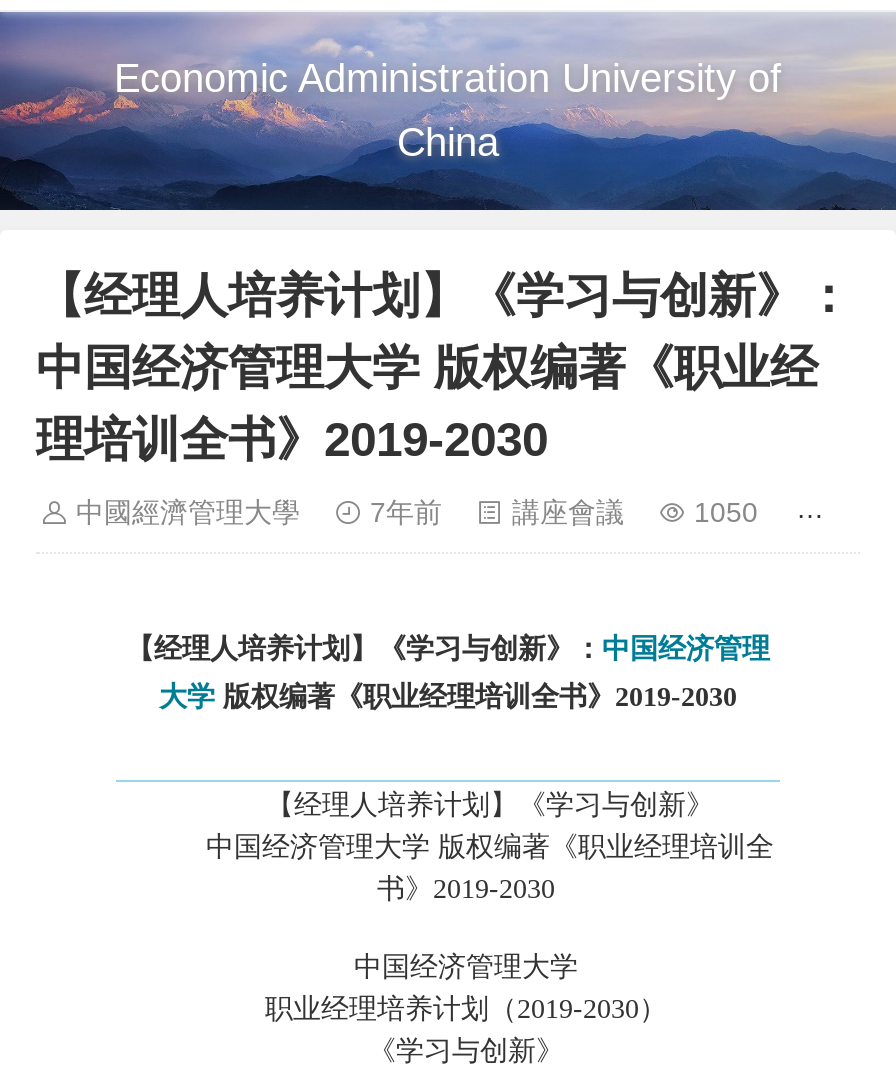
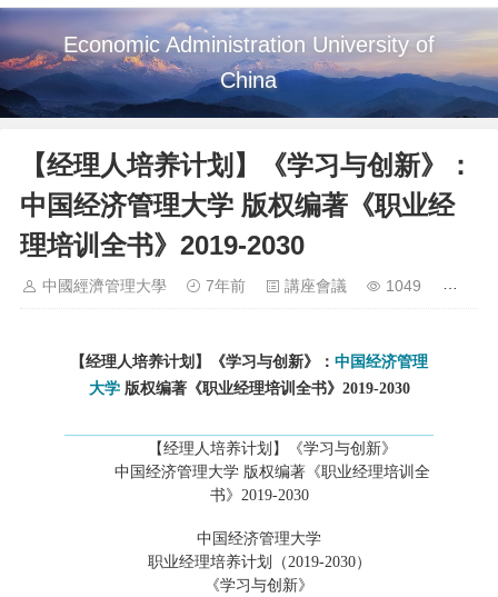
[694,496,758,528] 1050 -> [386,277,421,295] 1049

